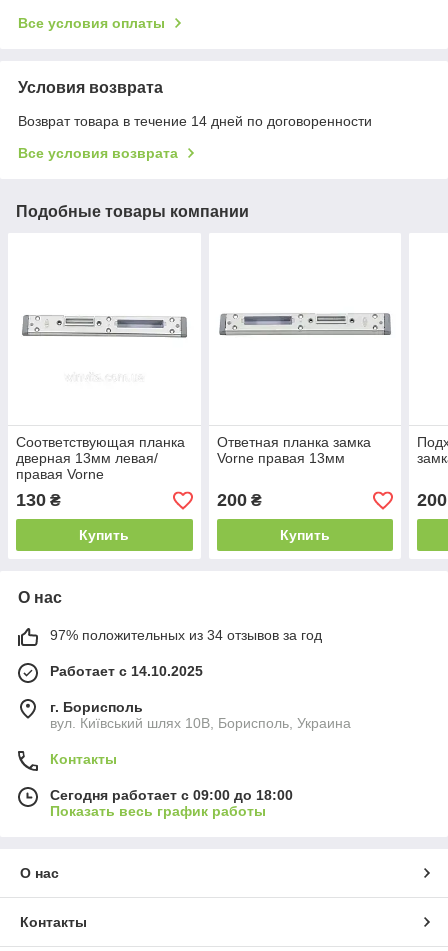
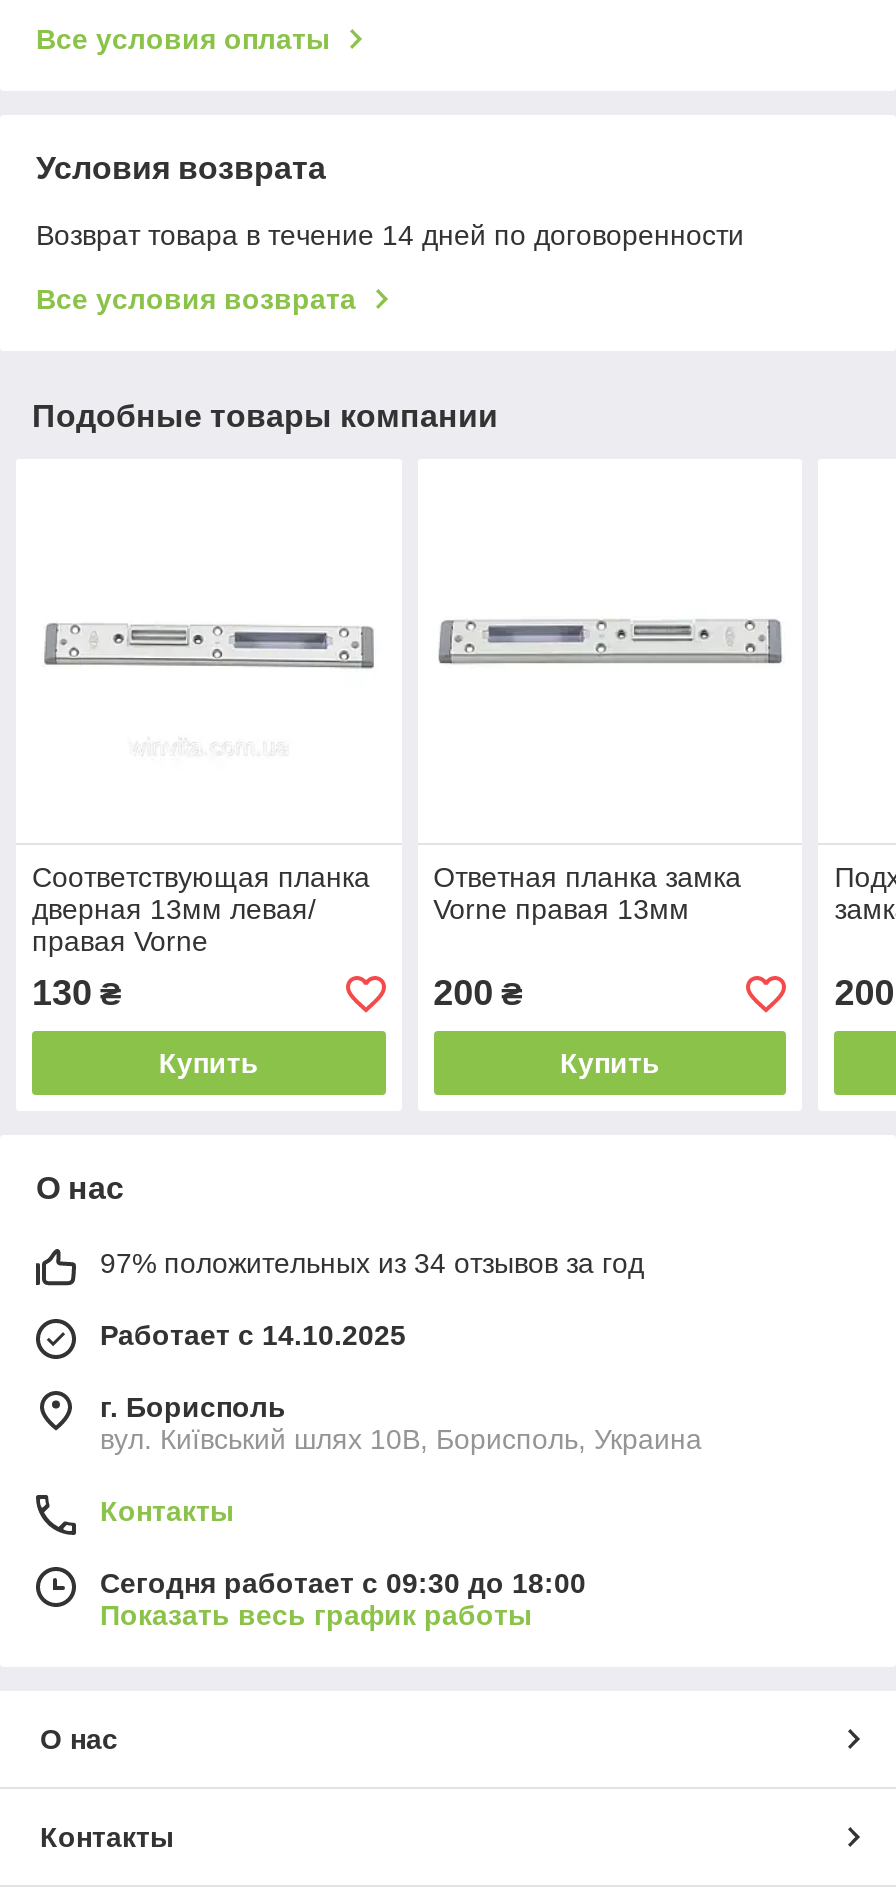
[50,787,293,803] Сегодня работает с 09:00 до 18:00 -> [100,1568,586,1600] Сегодня работает с 09:30 до 18:00

